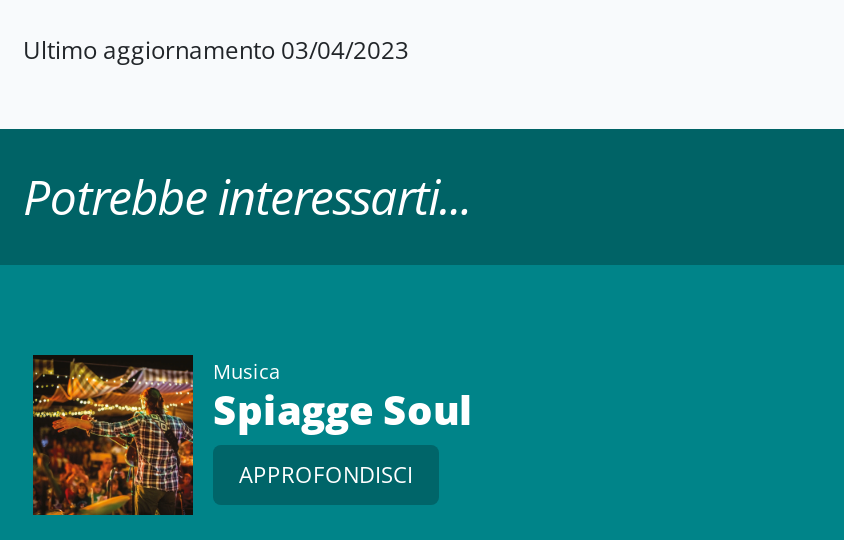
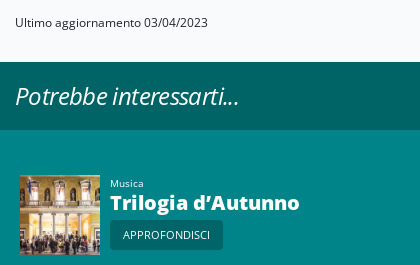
[31,353,471,517] [image] | Spiagge Soul -> [19,174,300,256] [image] | Trilogia d’Autunno

